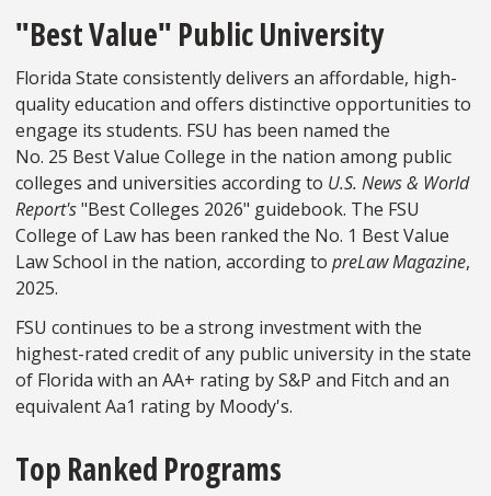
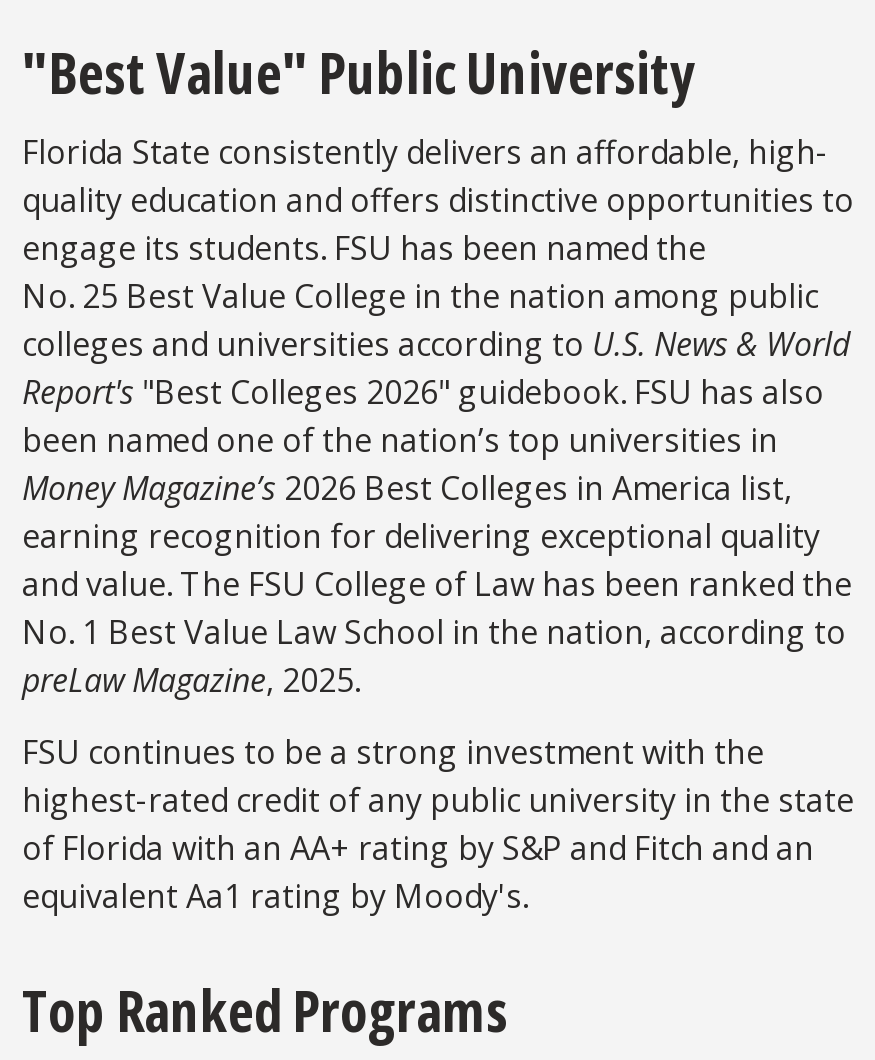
[15,197,470,300] Report's "Best Colleges 2026" guidebook. The FSU | College of Law has been ranked the No. 1 Best Value | Law School in the nation, according to preLaw Magazine, | 2025. -> [22,370,852,702] Report's "Best Colleges 2026" guidebook. FSU has also | been named one of the nation’s top universities in | Money Magazine’s 2026 Best Colleges in America list, | earning recognition for delivering exceptional quality | and value. The FSU College of Law has been ranked the | No. 1 Best Value Law School in the nation, according to | preLaw Magazine, 2025.

